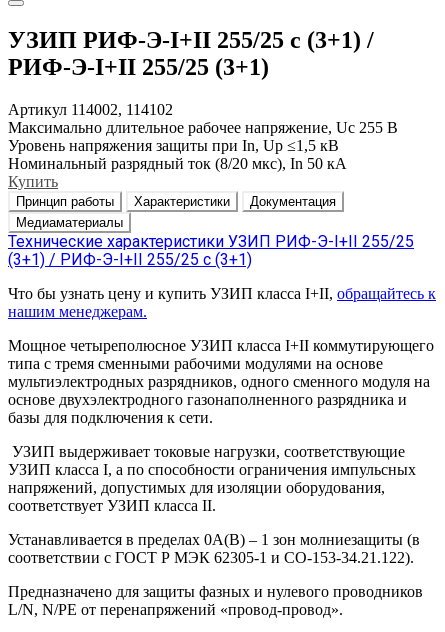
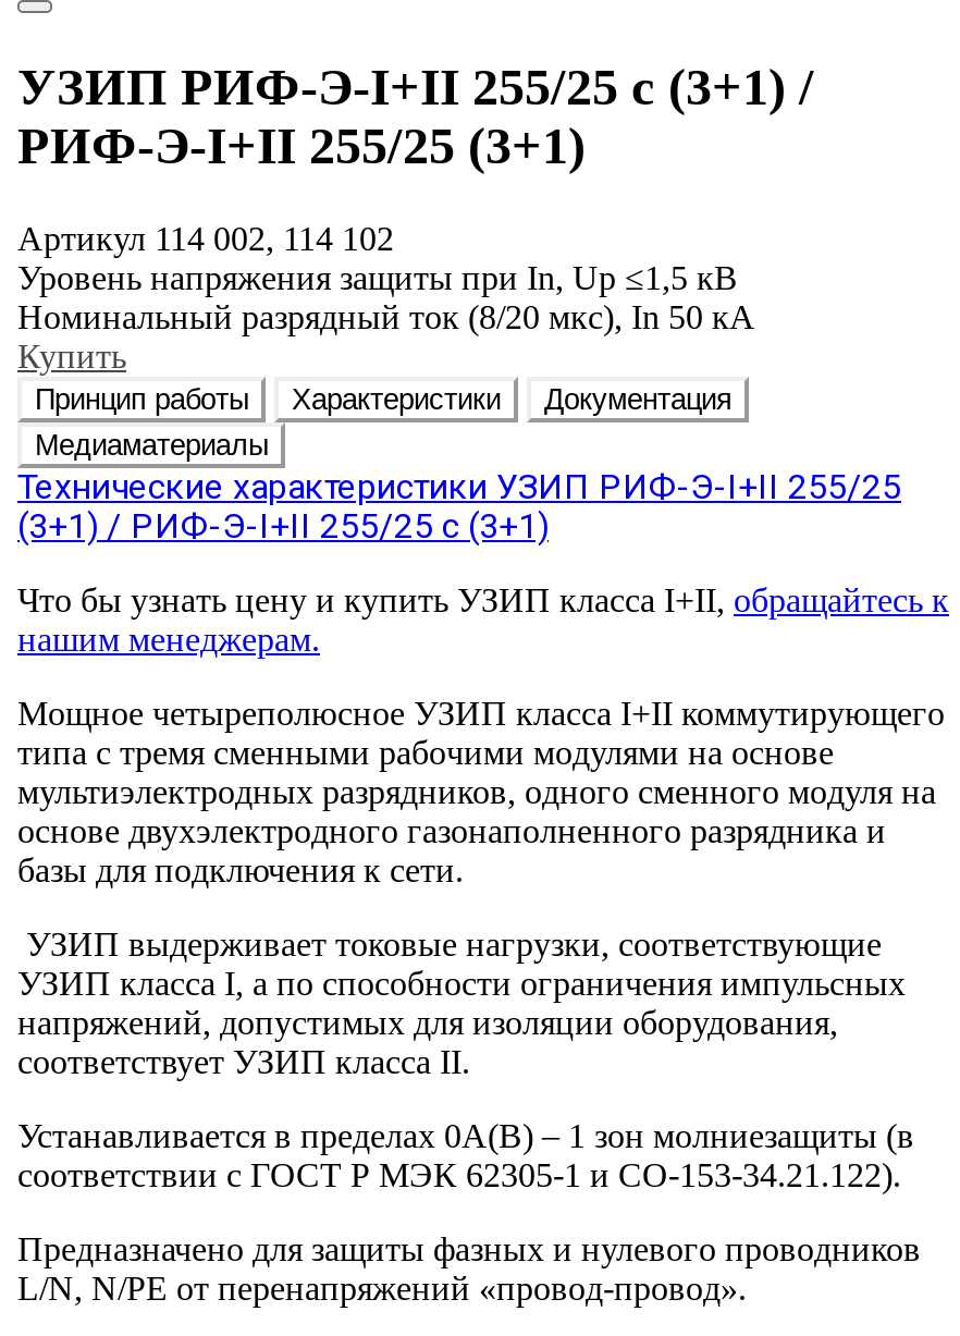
[8,100,398,135] Артикул 114002, 114102 | Максимально длительное рабочее напряжение, Uc 255 В -> [17,219,394,256] Артикул 114 002, 114 102

